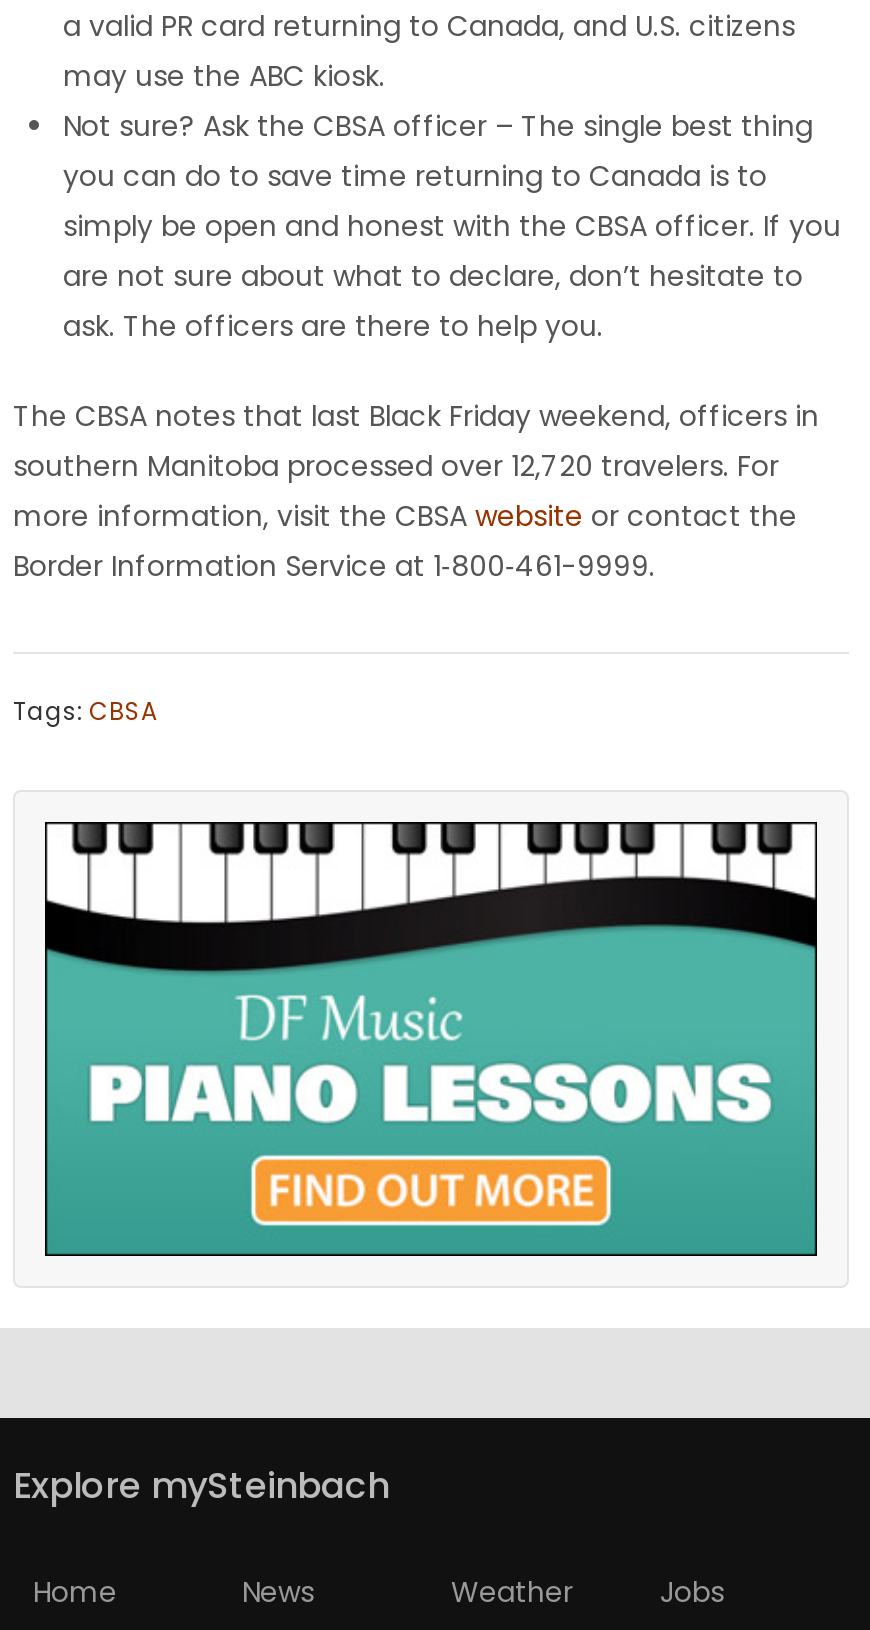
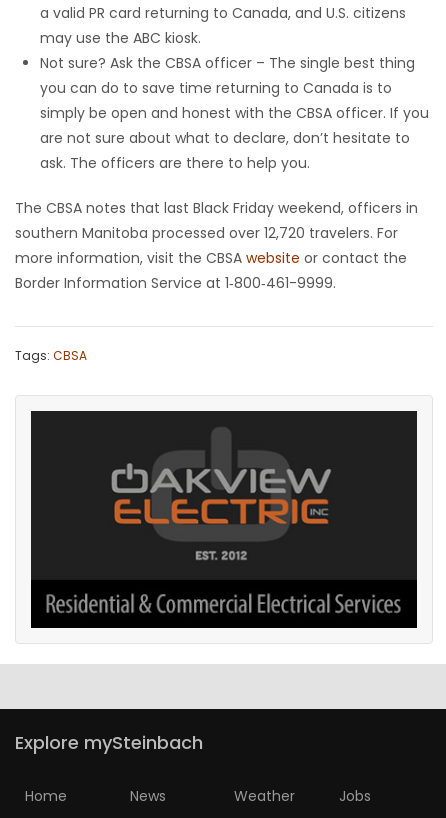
[45,822,817,1256] [image] -> [31,411,417,628] [image]

